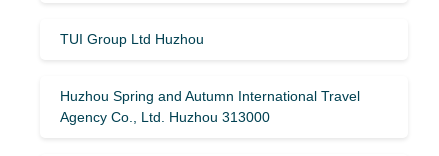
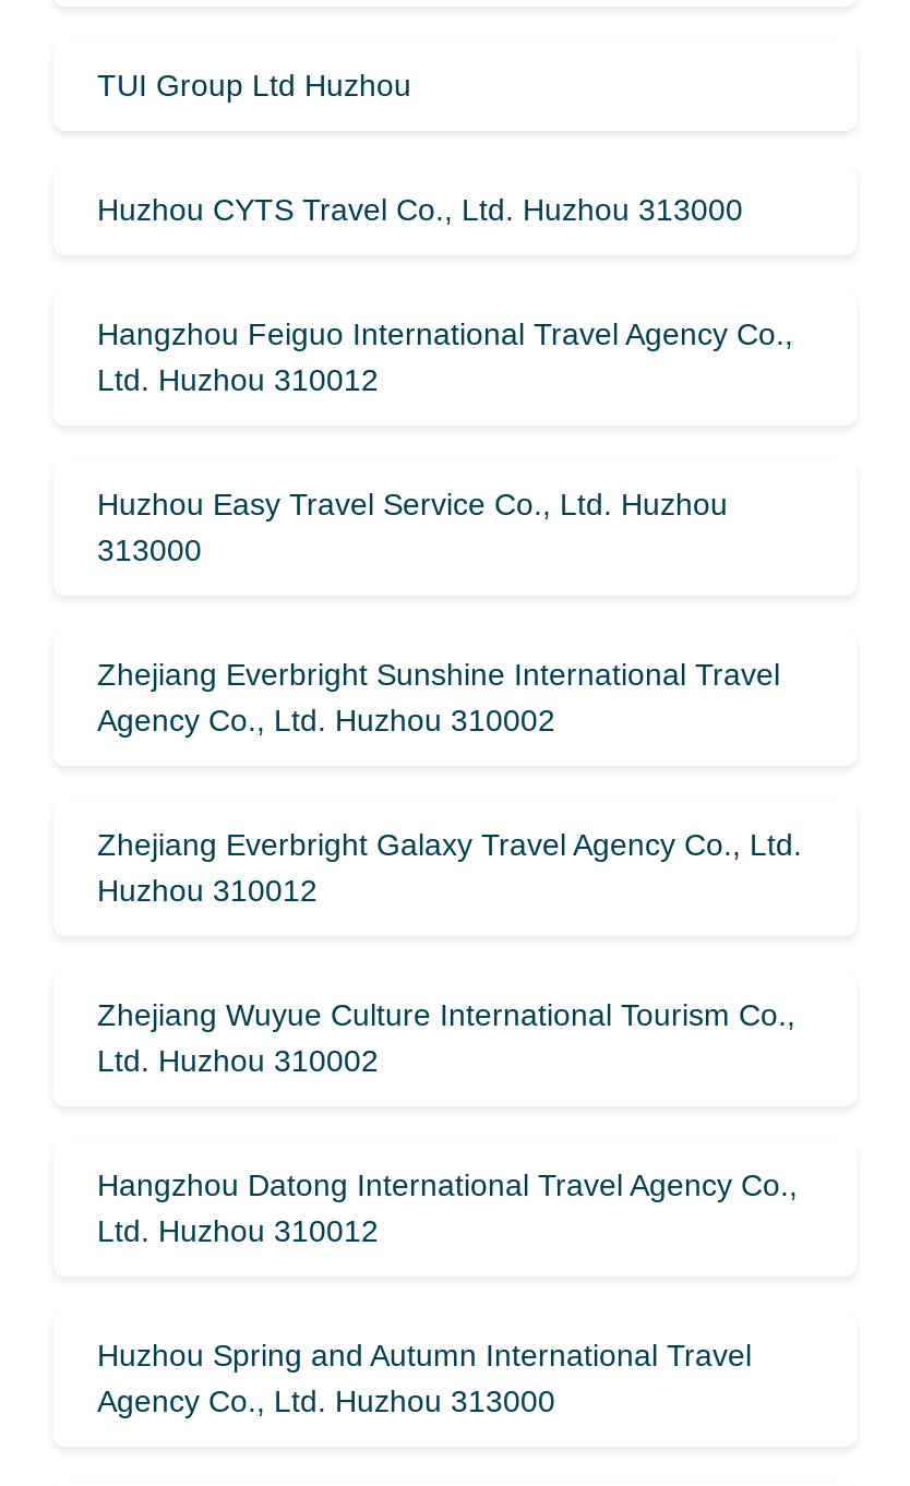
none -> [97,192,743,227] Huzhou CYTS Travel Co., Ltd. Huzhou 313000
none -> [97,316,793,397] Hangzhou Feiguo International Travel Agency Co., | Ltd. Huzhou 310012
none -> [97,486,728,567] Huzhou Easy Travel Service Co., Ltd. Huzhou | 313000
none -> [97,656,780,737] Zhejiang Everbright Sunshine International Travel | Agency Co., Ltd. Huzhou 310002
none -> [97,827,802,907] Zhejiang Everbright Galaxy Travel Agency Co., Ltd. | Huzhou 310012
none -> [97,997,795,1078] Zhejiang Wuyue Culture International Tourism Co., | Ltd. Huzhou 310002
none -> [97,1167,798,1248] Hangzhou Datong International Travel Agency Co., | Ltd. Huzhou 310012

